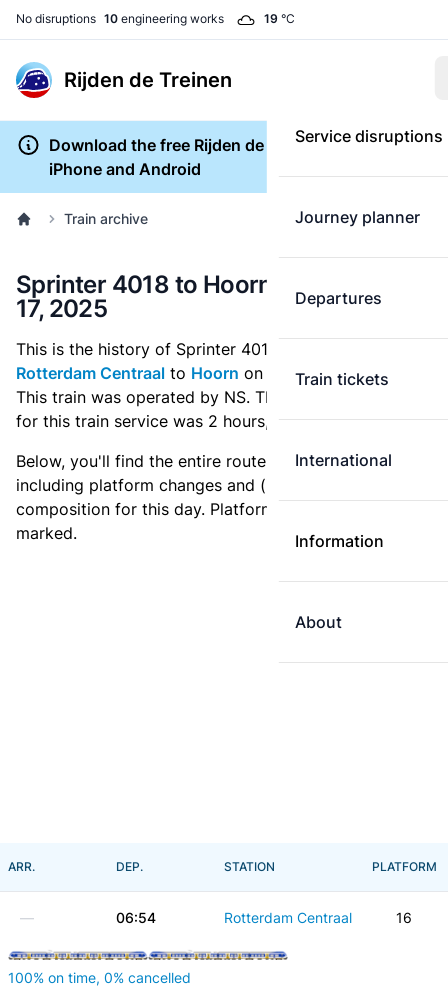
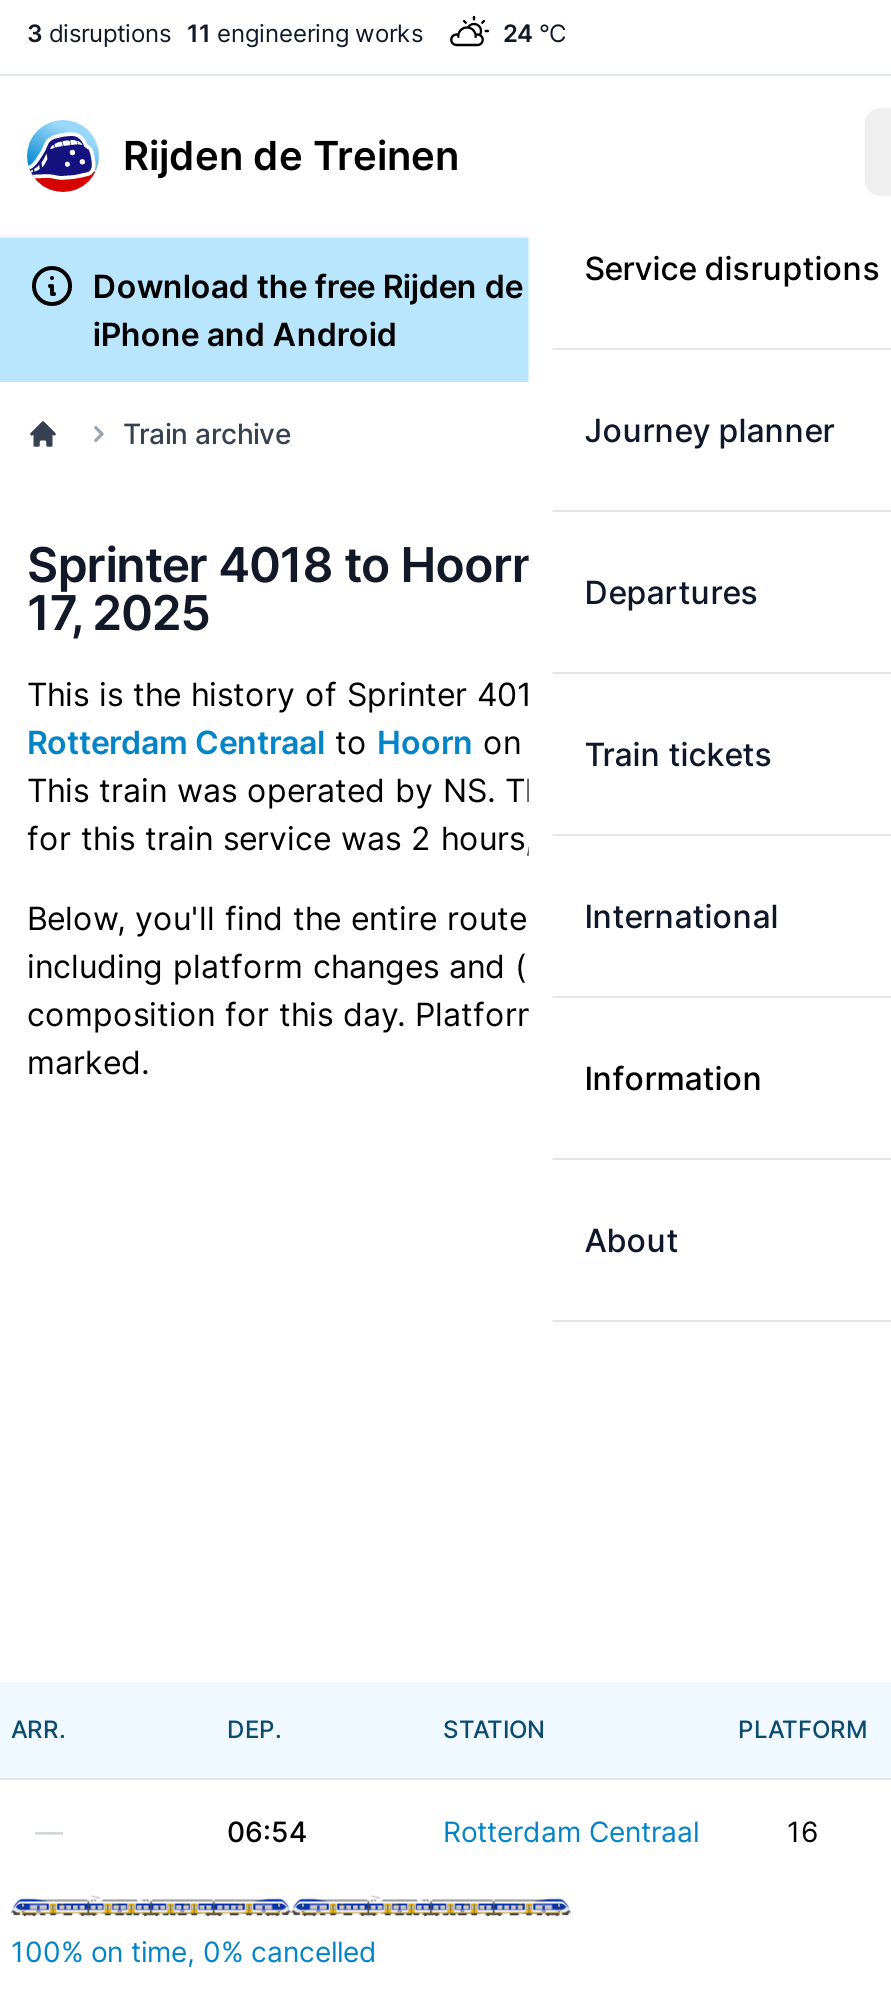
[16,11,224,26] No disruptions 10 engineering works -> [27,18,423,48] 3 disruptions 11 engineering works
[264,11,295,26] 19 °C -> [503,18,567,48] 24 °C

